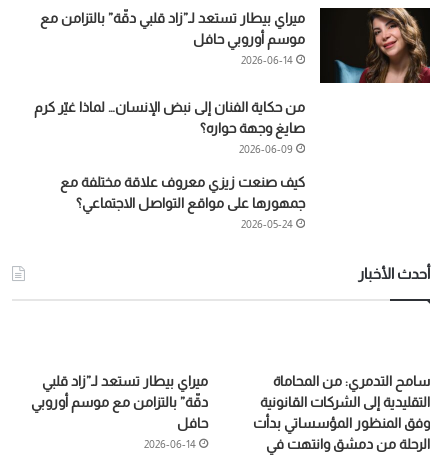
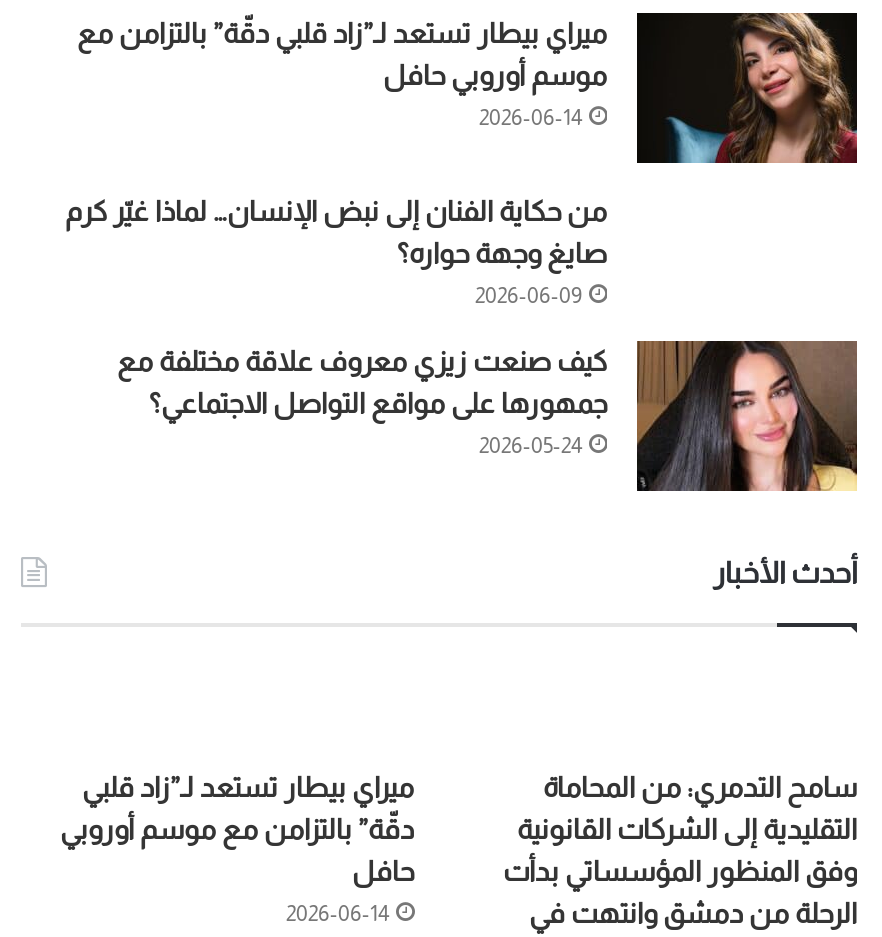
none -> [635,339,859,493] [image]

